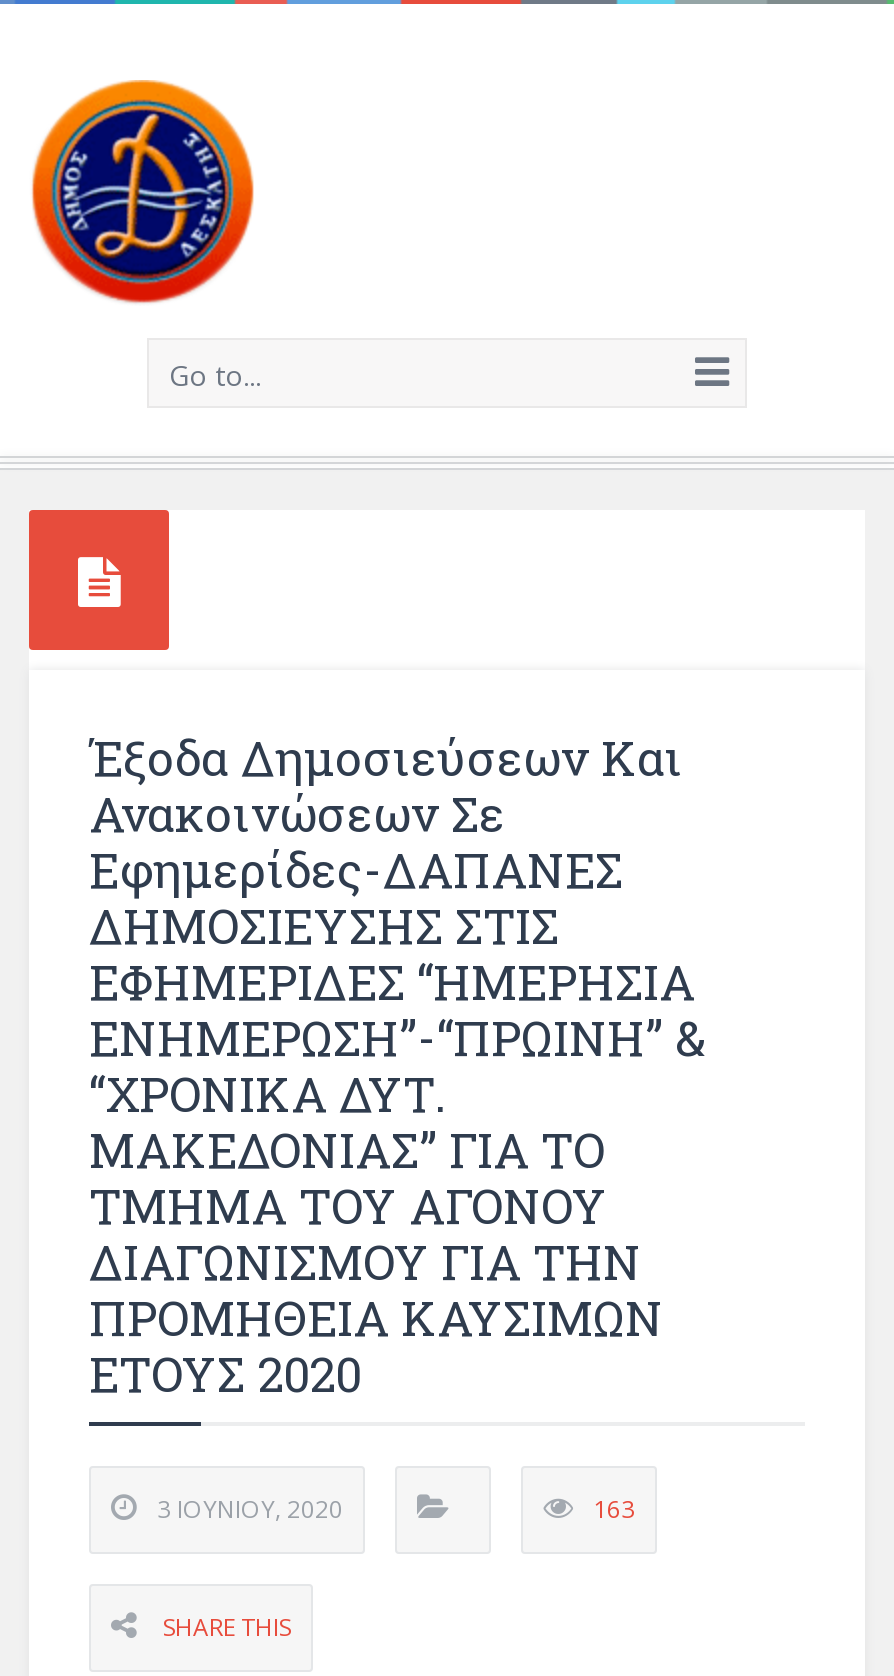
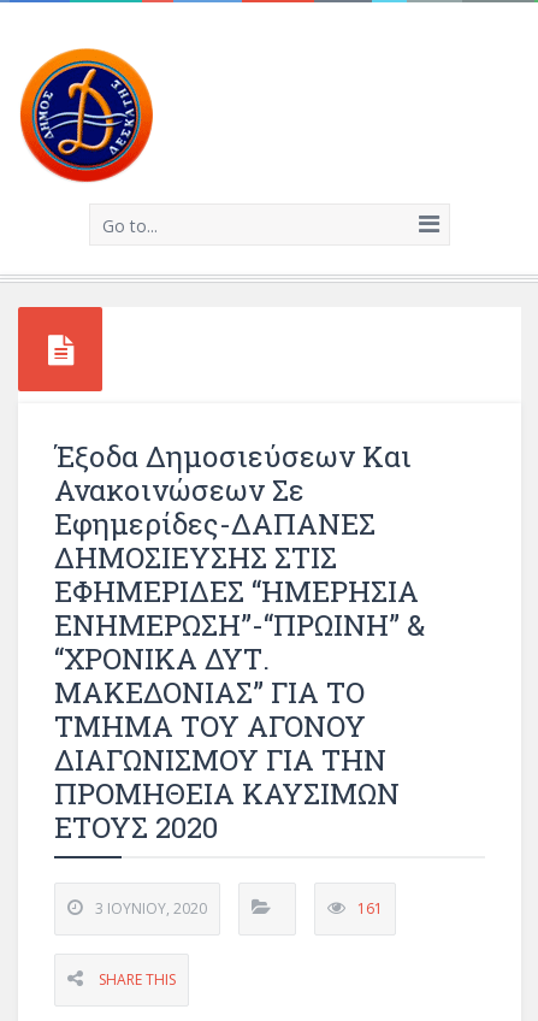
[593,1492,635,1526] 163 -> [357,898,383,919] 161

